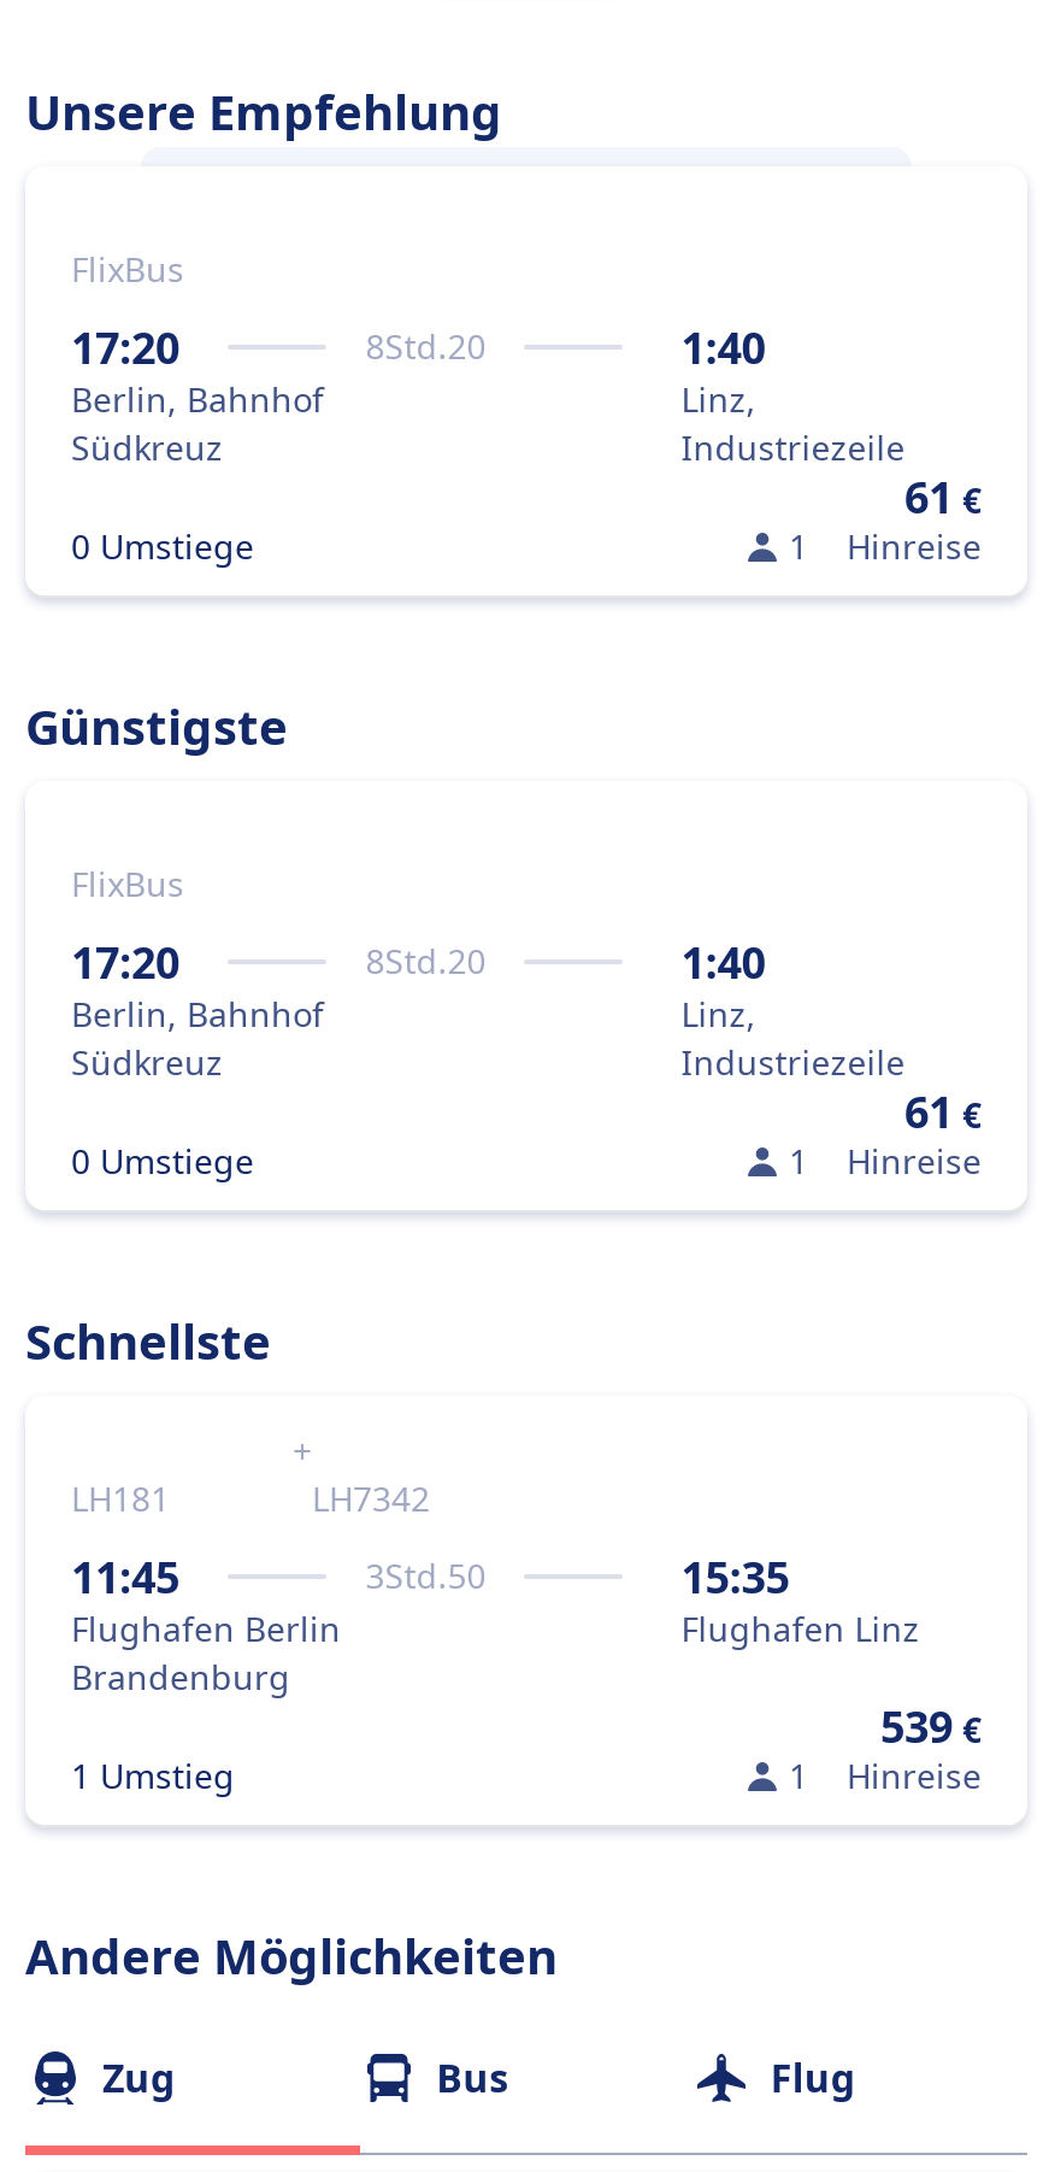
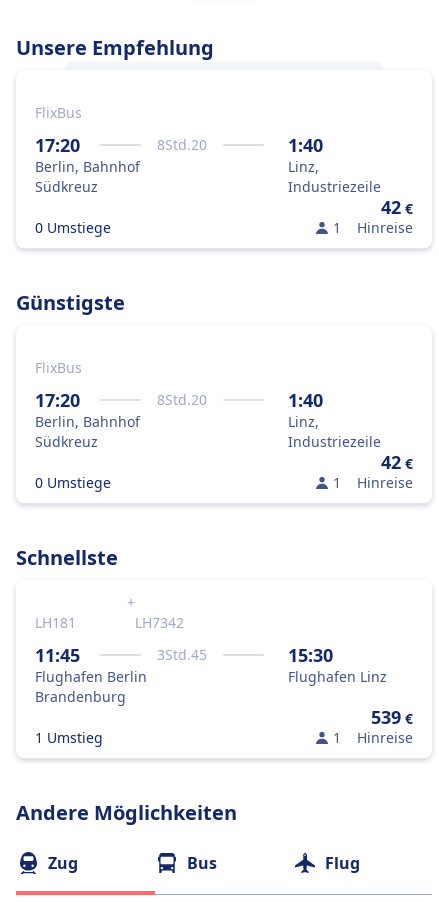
[904,468,982,526] 61 € -> [381,195,413,219] 42 €
[904,1082,982,1140] 61 € -> [381,450,413,474] 42 €
[365,1552,486,1598] 3Std.50 -> [157,645,207,664] 3Std.45
[681,1548,790,1605] 15:35 -> [288,643,333,667] 15:30

